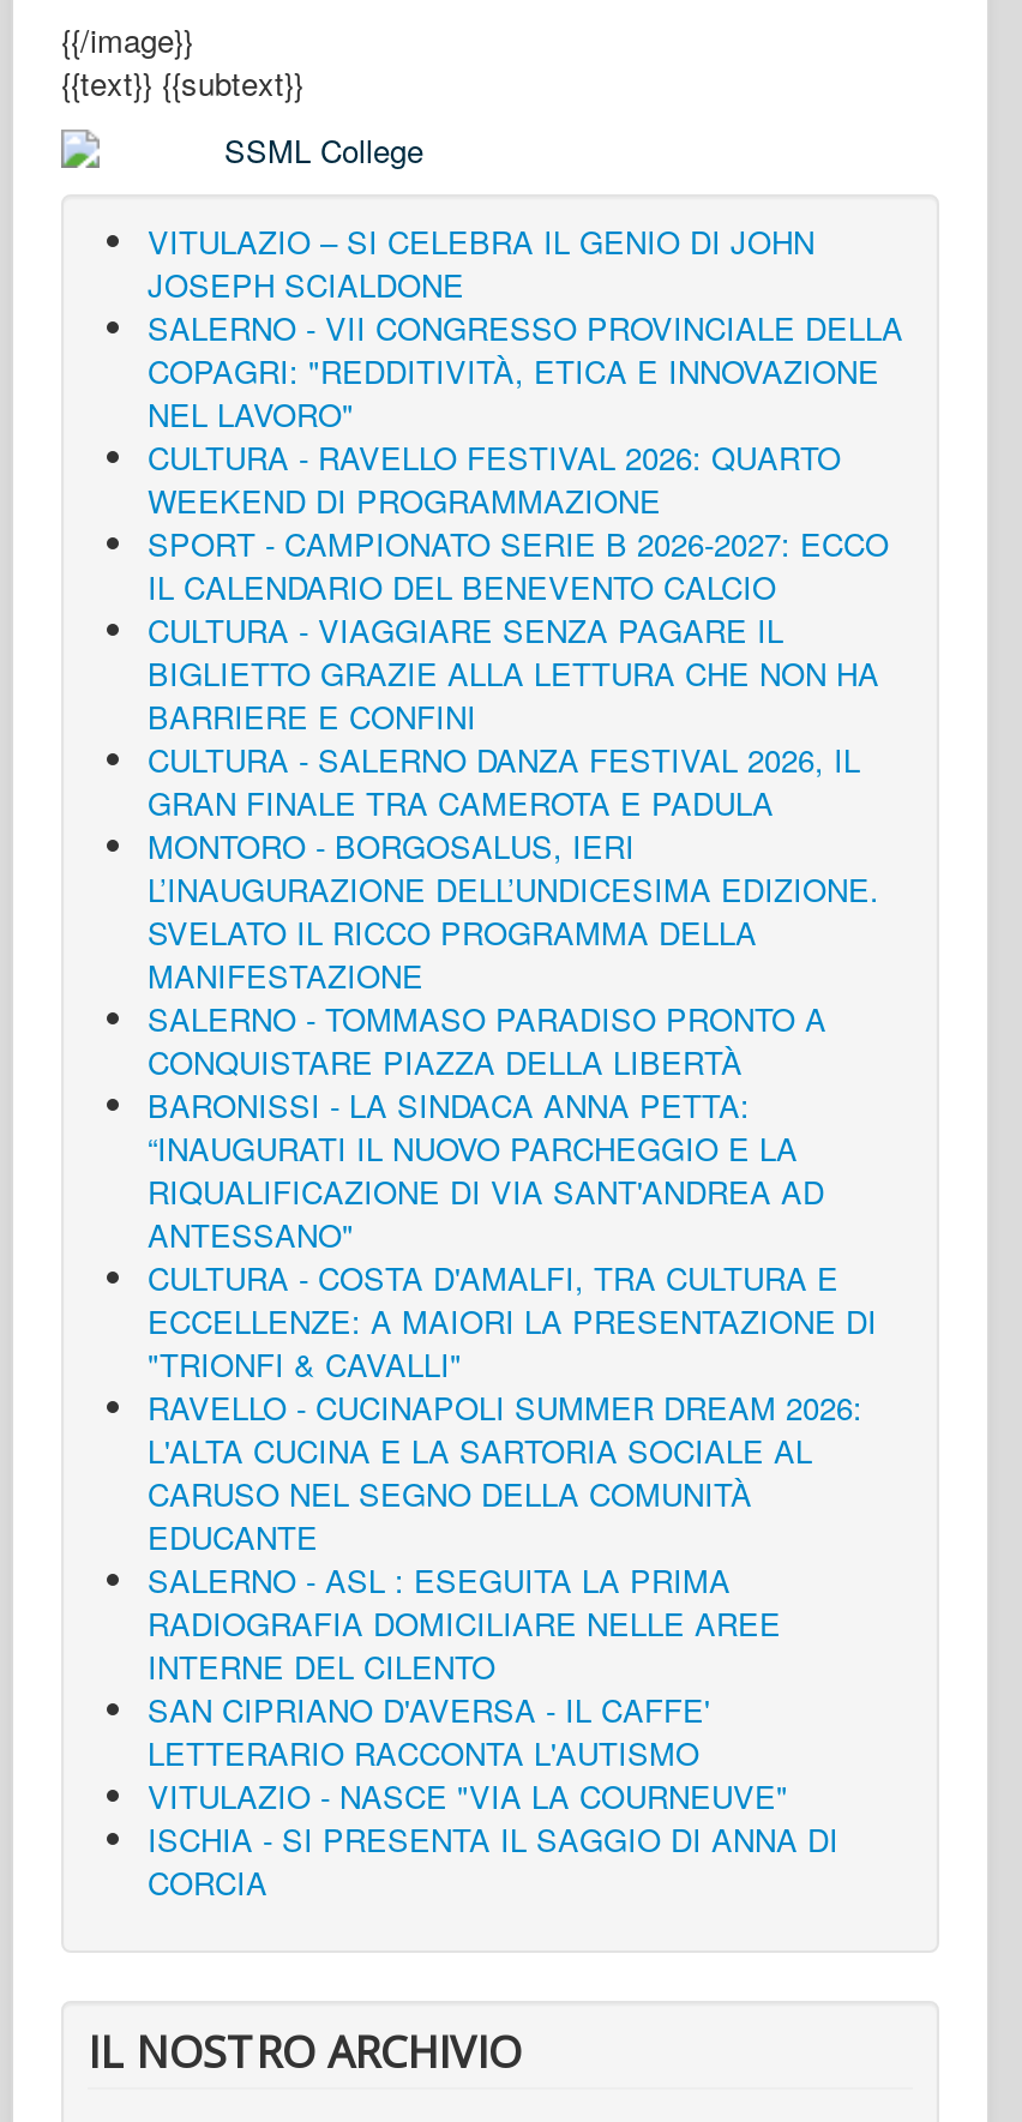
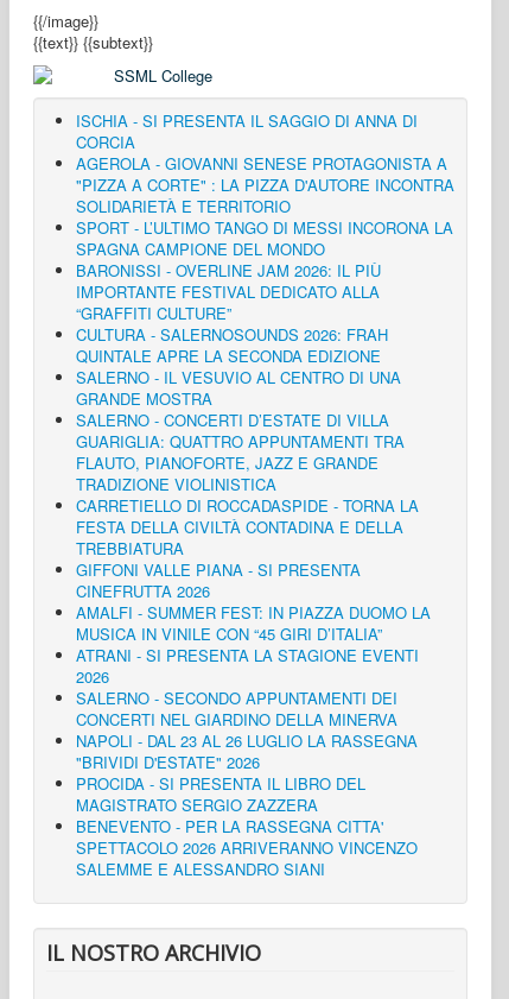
[148,217,903,1817] VITULAZIO – SI CELEBRA IL GENIO DI JOHN | JOSEPH SCIALDONE | SALERNO - VII CONGRESSO PROVINCIALE DELLA | COPAGRI: "REDDITIVITÀ, ETICA E INNOVAZIONE | NEL LAVORO" | CULTURA - RAVELLO FESTIVAL 2026: QUARTO | WEEKEND DI PROGRAMMAZIONE | SPORT - CAMPIONATO SERIE B 2026-2027: ECCO | IL CALENDARIO DEL BENEVENTO CALCIO | CULTURA - VIAGGIARE SENZA PAGARE IL | BIGLIETTO GRAZIE ALLA LETTURA CHE NON HA | BARRIERE E CONFINI | CULTURA - SALERNO DANZA FESTIVAL 2026, IL | GRAN FINALE TRA CAMEROTA E PADULA | MONTORO - BORGOSALUS, IERI | L’INAUGURAZIONE DELL’UNDICESIMA EDIZIONE. | SVELATO IL RICCO PROGRAMMA DELLA | MANIFESTAZIONE | SALERNO - TOMMASO PARADISO PRONTO A | CONQUISTARE PIAZZA DELLA LIBERTÀ | BARONISSI - LA SINDACA ANNA PETTA: | “INAUGURATI IL NUOVO PARCHEGGIO E LA | RIQUALIFICAZIONE DI VIA SANT'ANDREA AD | ANTESSANO" | CULTURA - COSTA D'AMALFI, TRA CULTURA E | ECCELLENZE: A MAIORI LA PRESENTAZIONE DI | "TRIONFI & CAVALLI" | RAVELLO - CUCINAPOLI SUMMER DREAM 2026: | L'ALTA CUCINA E LA SARTORIA SOCIALE AL | CARUSO NEL SEGNO DELLA COMUNITÀ | EDUCANTE | SALERNO - ASL : ESEGUITA LA PRIMA | RADIOGRAFIA DOMICILIARE NELLE AREE | INTERNE DEL CILENTO | SAN CIPRIANO D'AVERSA - IL CAFFE' | LETTERARIO RACCONTA L'AUTISMO | VITULAZIO - NASCE "VIA LA COURNEUVE" -> none
moved [148,1815,838,1904] -> [76,109,418,153]: ISCHIA - SI PRESENTA IL SAGGIO DI ANNA DI | CORCIA
none -> [76,151,454,880] AGEROLA - GIOVANNI SENESE PROTAGONISTA A | "PIZZA A CORTE" : LA PIZZA D'AUTORE INCONTRA | SOLIDARIETÀ E TERRITORIO | SPORT - L’ULTIMO TANGO DI MESSI INCORONA LA | SPAGNA CAMPIONE DEL MONDO | BARONISSI - OVERLINE JAM 2026: IL PIÙ | IMPORTANTE FESTIVAL DEDICATO ALLA | “GRAFFITI CULTURE” | CULTURA - SALERNOSOUNDS 2026: FRAH | QUINTALE APRE LA SECONDA EDIZIONE | SALERNO - IL VESUVIO AL CENTRO DI UNA | GRANDE MOSTRA | SALERNO - CONCERTI D’ESTATE DI VILLA | GUARIGLIA: QUATTRO APPUNTAMENTI TRA | FLAUTO, PIANOFORTE, JAZZ E GRANDE | TRADIZIONE VIOLINISTICA | CARRETIELLO DI ROCCADASPIDE - TORNA LA | FESTA DELLA CIVILTÀ CONTADINA E DELLA | TREBBIATURA | GIFFONI VALLE PIANA - SI PRESENTA | CINEFRUTTA 2026 | AMALFI - SUMMER FEST: IN PIAZZA DUOMO LA | MUSICA IN VINILE CON “45 GIRI D’ITALIA” | ATRANI - SI PRESENTA LA STAGIONE EVENTI | 2026 | SALERNO - SECONDO APPUNTAMENTI DEI | CONCERTI NEL GIARDINO DELLA MINERVA | NAPOLI - DAL 23 AL 26 LUGLIO LA RASSEGNA | "BRIVIDI D'ESTATE" 2026 | PROCIDA - SI PRESENTA IL LIBRO DEL | MAGISTRATO SERGIO ZAZZERA | BENEVENTO - PER LA RASSEGNA CITTA' | SPETTACOLO 2026 ARRIVERANNO VINCENZO | SALEMME E ALESSANDRO SIANI

